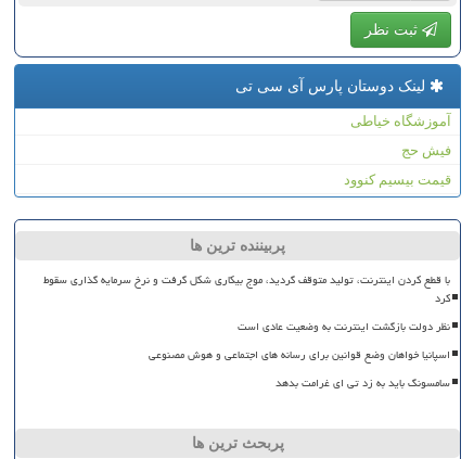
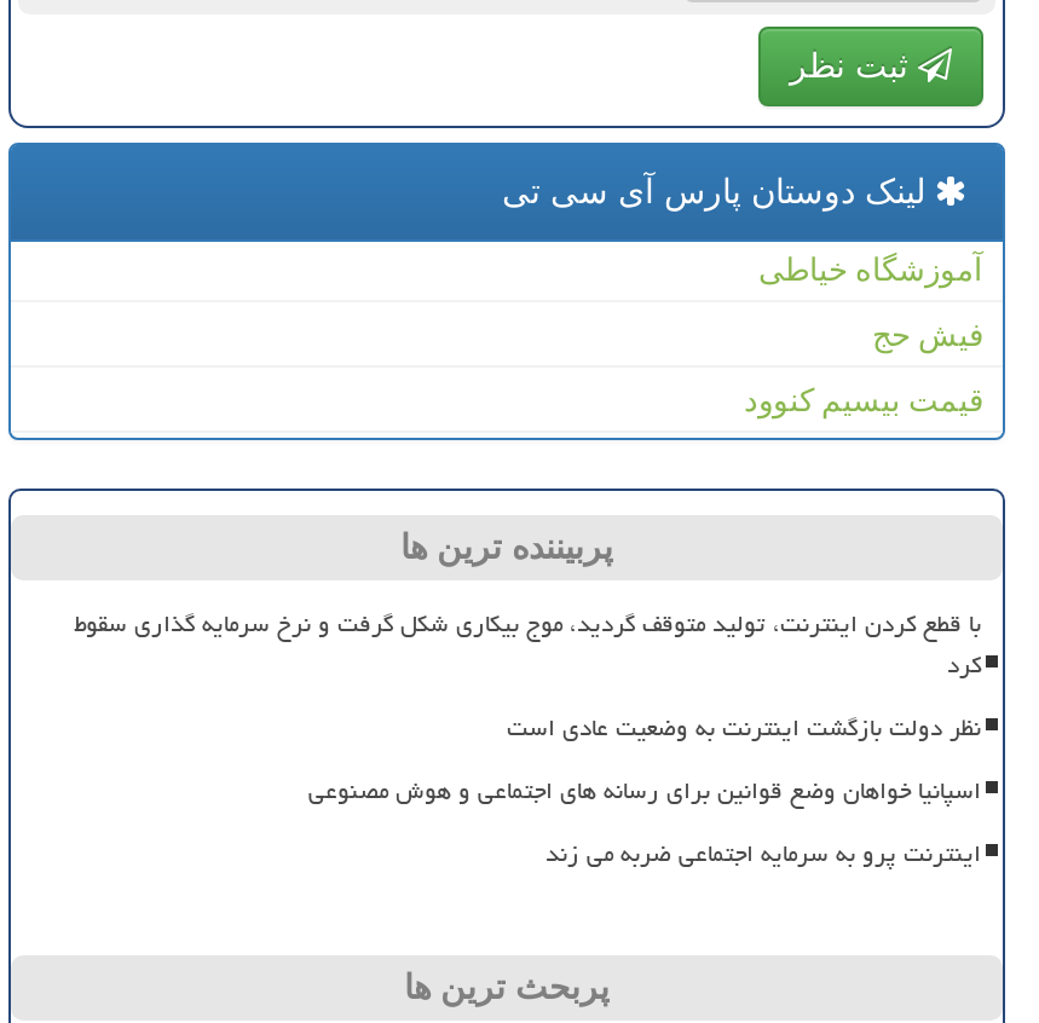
[276,372,450,393] سامسونگ باید به زد تی ای غرامت بدهد -> [546,828,981,877] اینترنت پرو به سرمایه اجتماعی ضربه می زند

